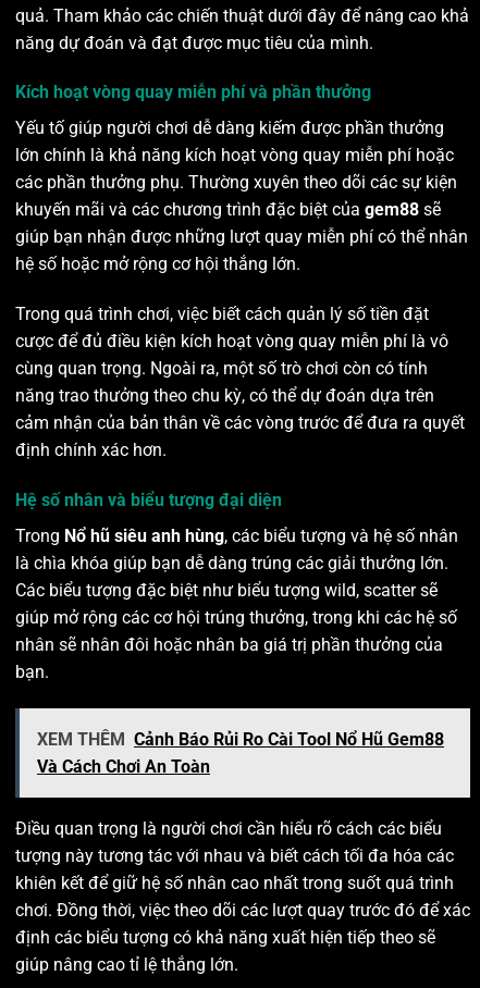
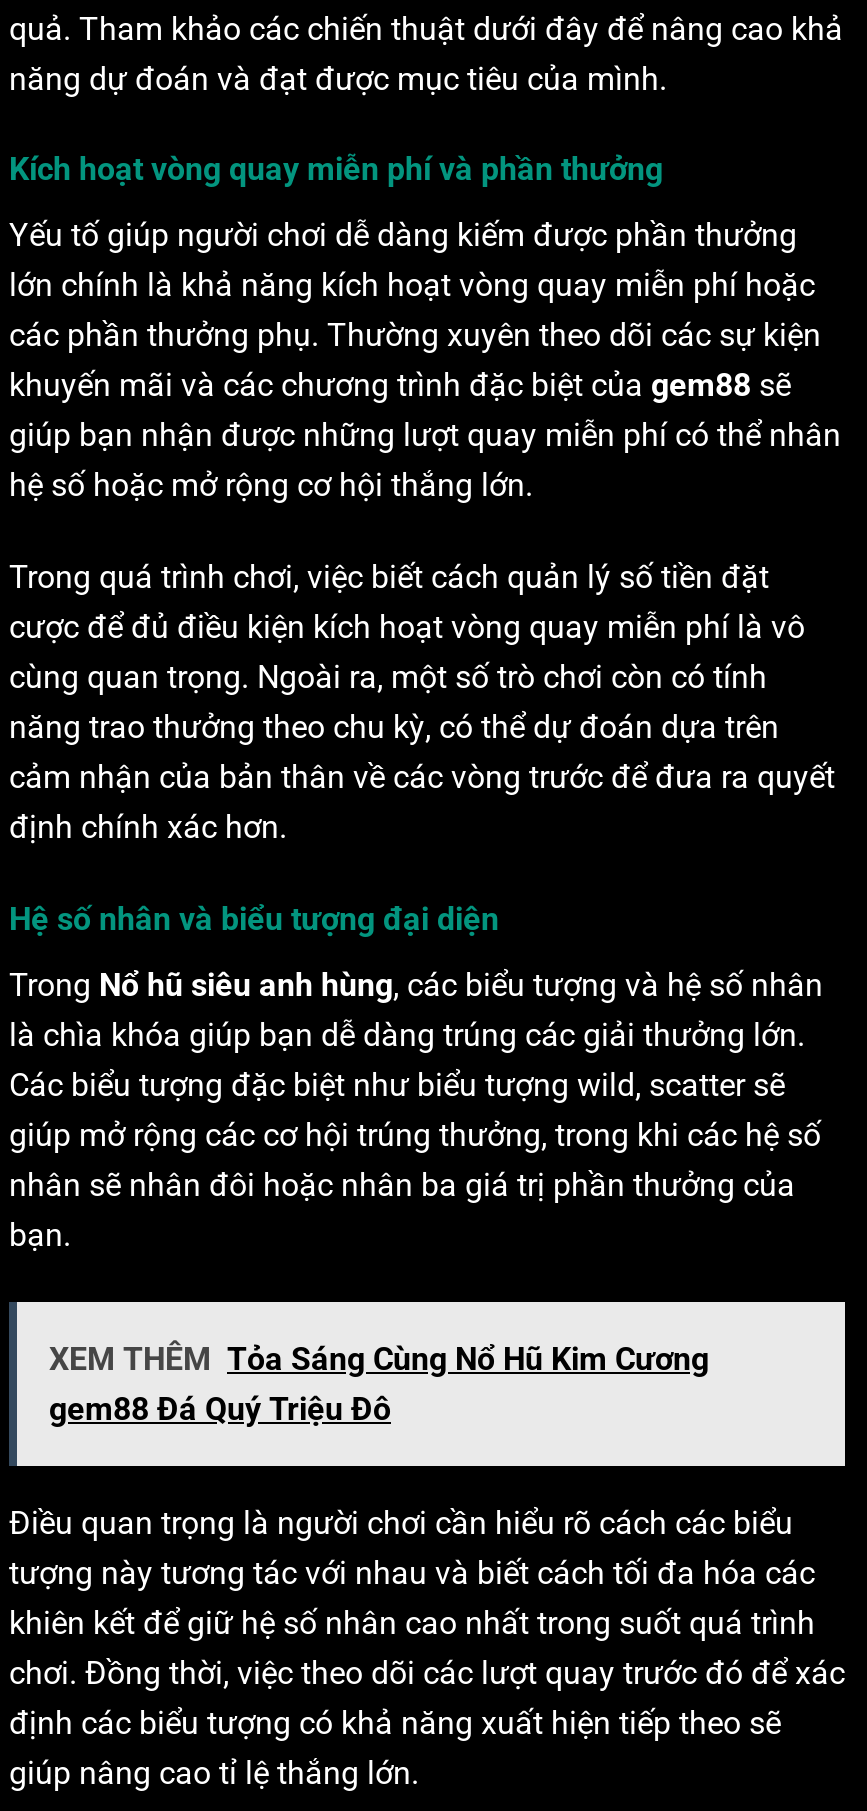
[37,729,444,777] XEM THÊM Cảnh Báo Rủi Ro Cài Tool Nổ Hũ Gem88 | Và Cách Chơi An Toàn -> [49,1340,709,1428] XEM THÊM Tỏa Sáng Cùng Nổ Hũ Kim Cương | gem88 Đá Quý Triệu Đô

